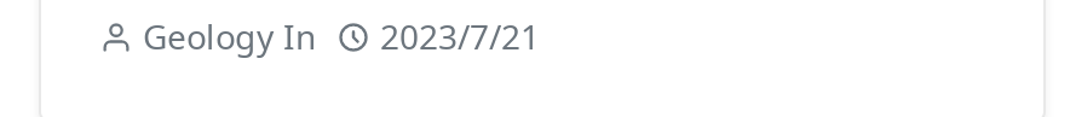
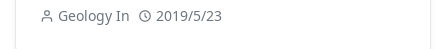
[143,13,540,59] Geology In 2023/7/21 -> [58,6,222,25] Geology In 2019/5/23

